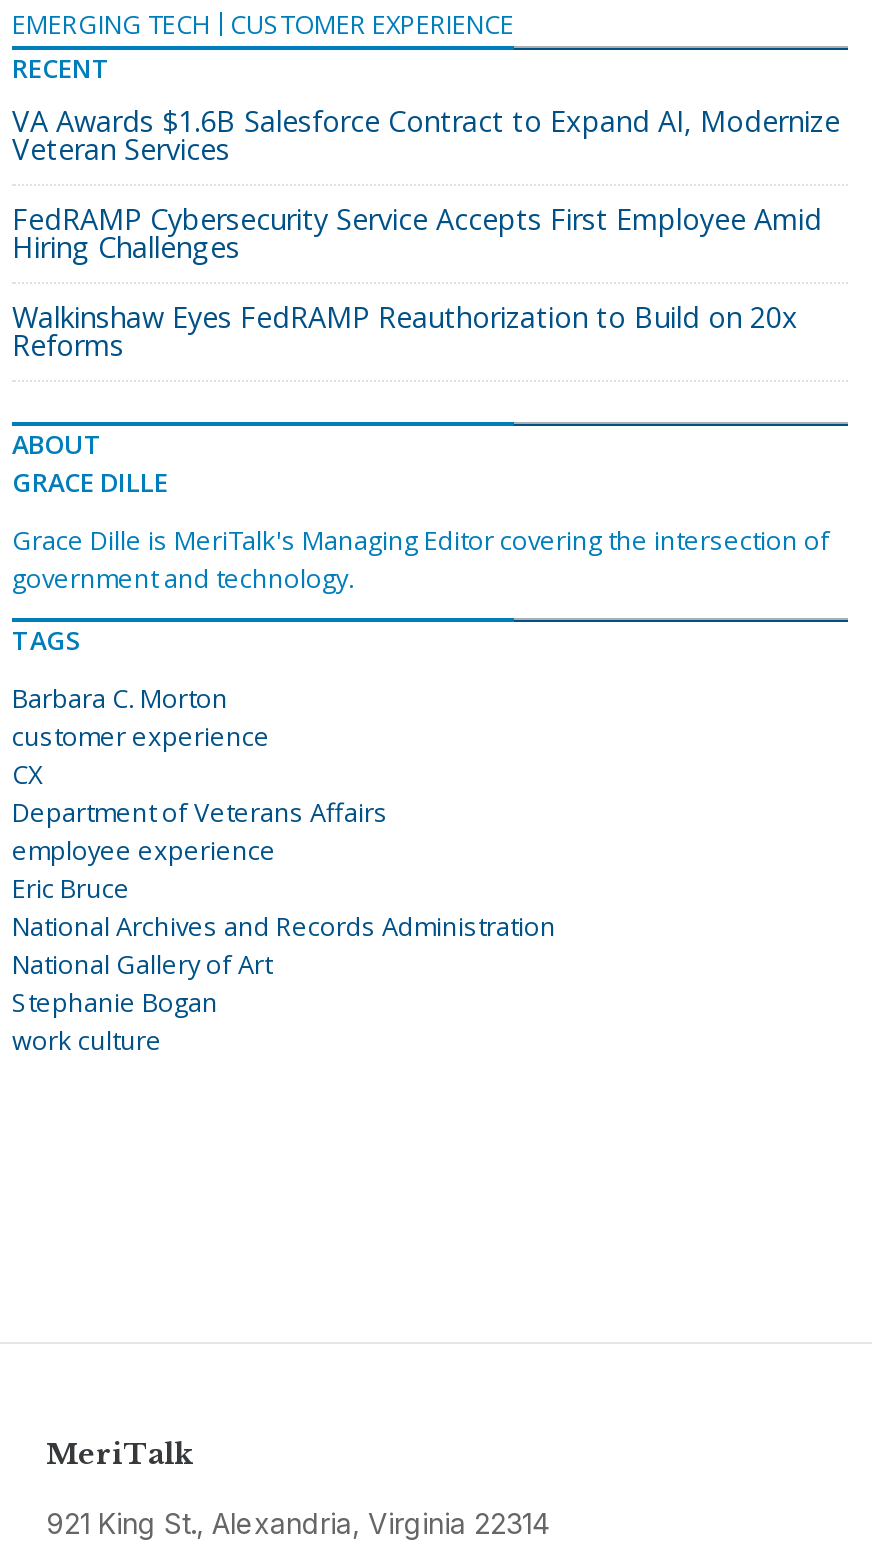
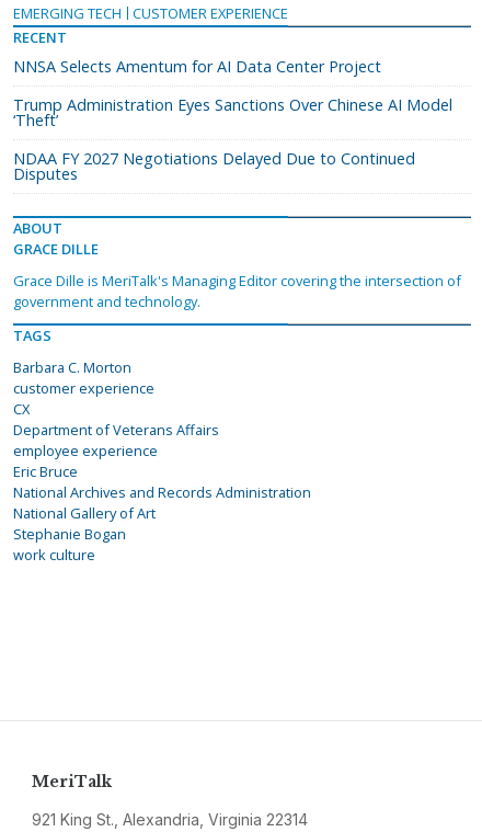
[12,102,840,168] VA Awards $1.6B Salesforce Contract to Expand AI, Modernize | Veteran Services -> [13,56,381,77] NNSA Selects Amentum for AI Data Center Project
[12,200,822,266] FedRAMP Cybersecurity Service Accepts First Employee Amid | Hiring Challenges -> [13,94,452,131] Trump Administration Eyes Sanctions Over Chinese AI Model | ‘Theft’
[12,298,798,364] Walkinshaw Eyes FedRAMP Reauthorization to Build on 20x | Reforms -> [13,148,415,184] NDAA FY 2027 Negotiations Delayed Due to Continued | Disputes

